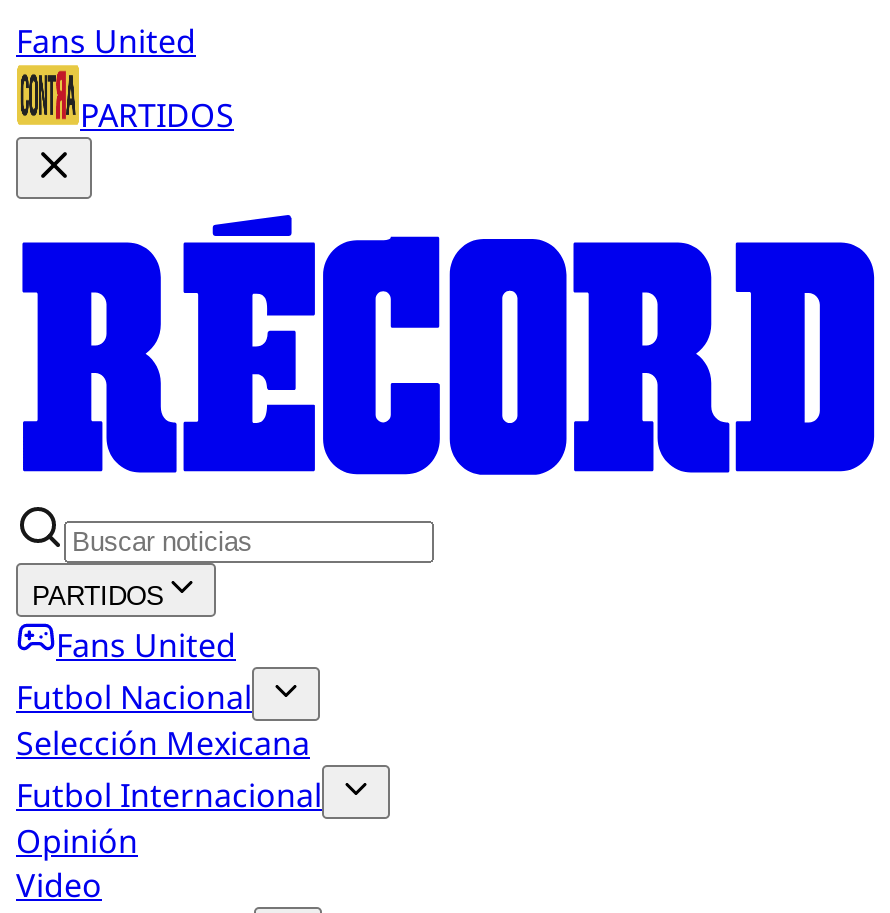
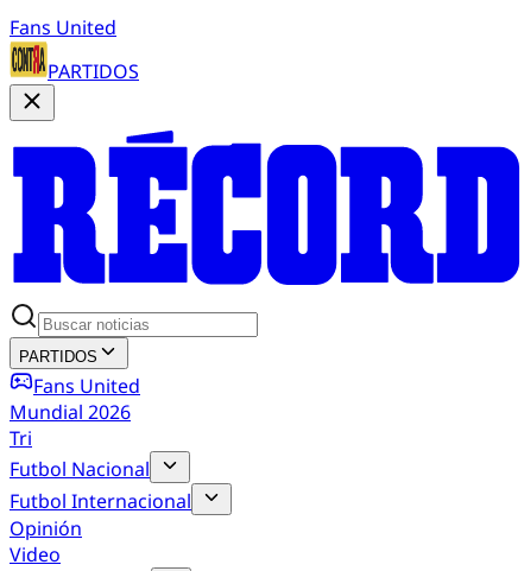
none -> [10,398,131,451] Mundial 2026 | Tri
moved [16,674,252,718] -> [10,455,150,481]: Futbol Nacional
[16,720,310,764] Selección Mexicana -> none

